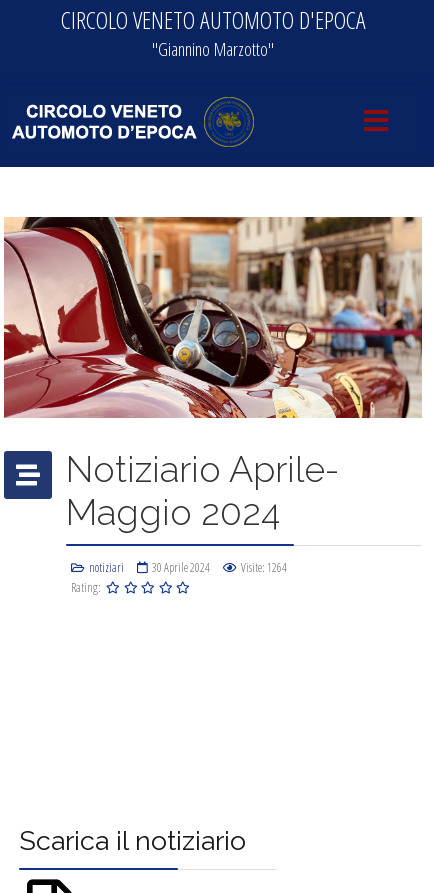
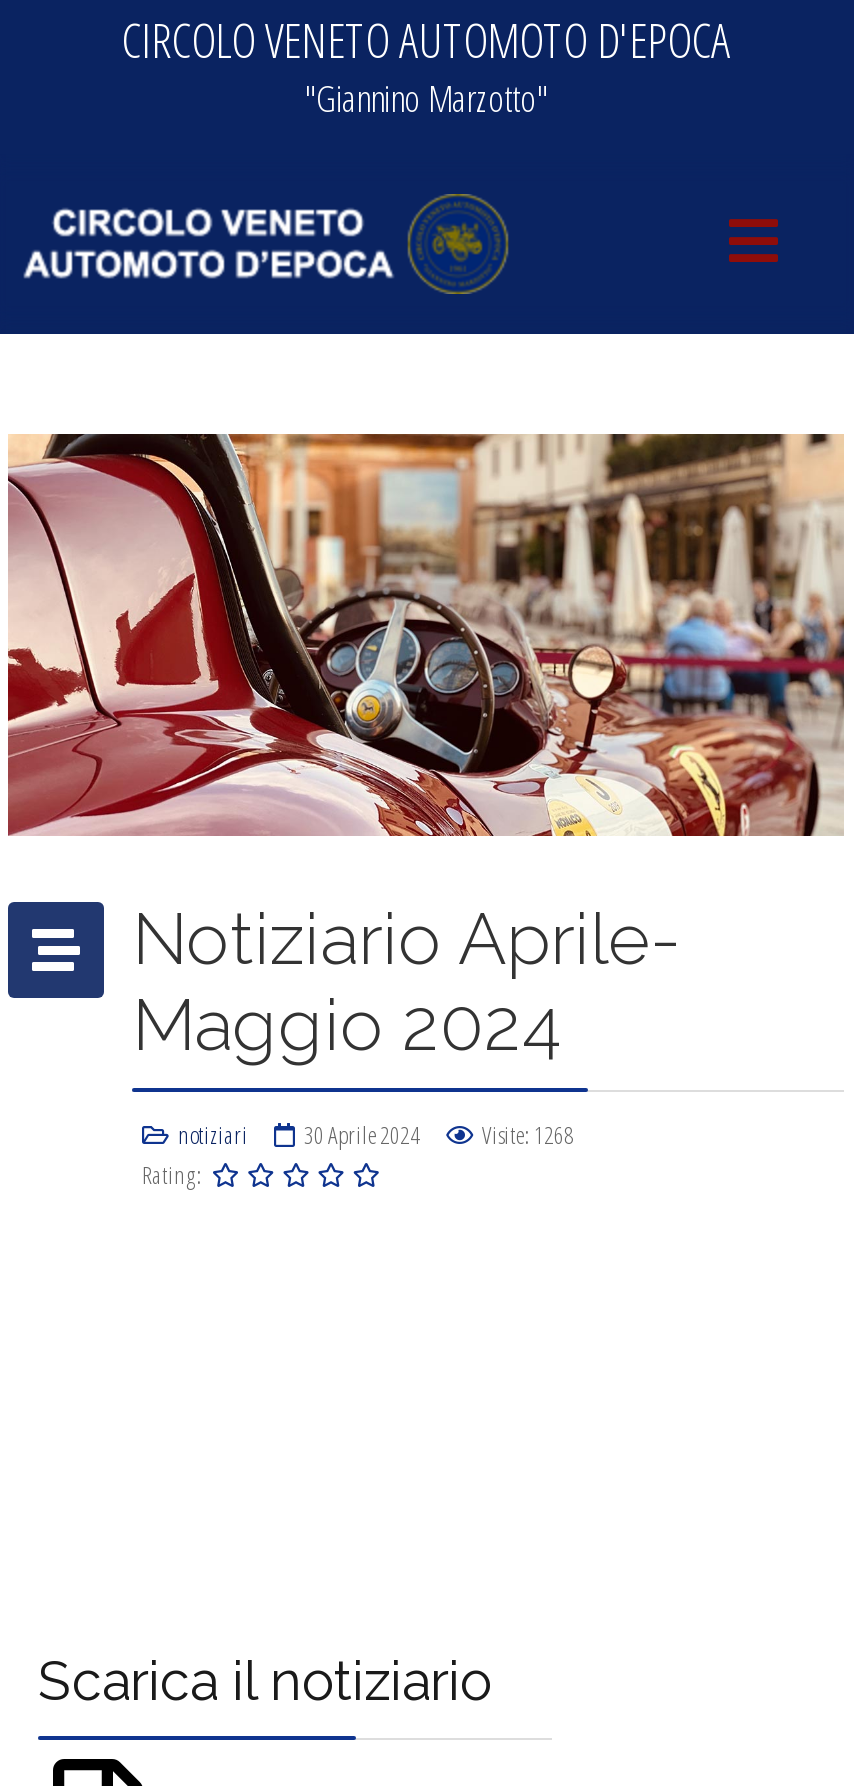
[89,559,287,576] notiziari 30 Aprile 2024 Visite: 1264 -> [178,1118,574,1152] notiziari 30 Aprile 2024 Visite: 1268

